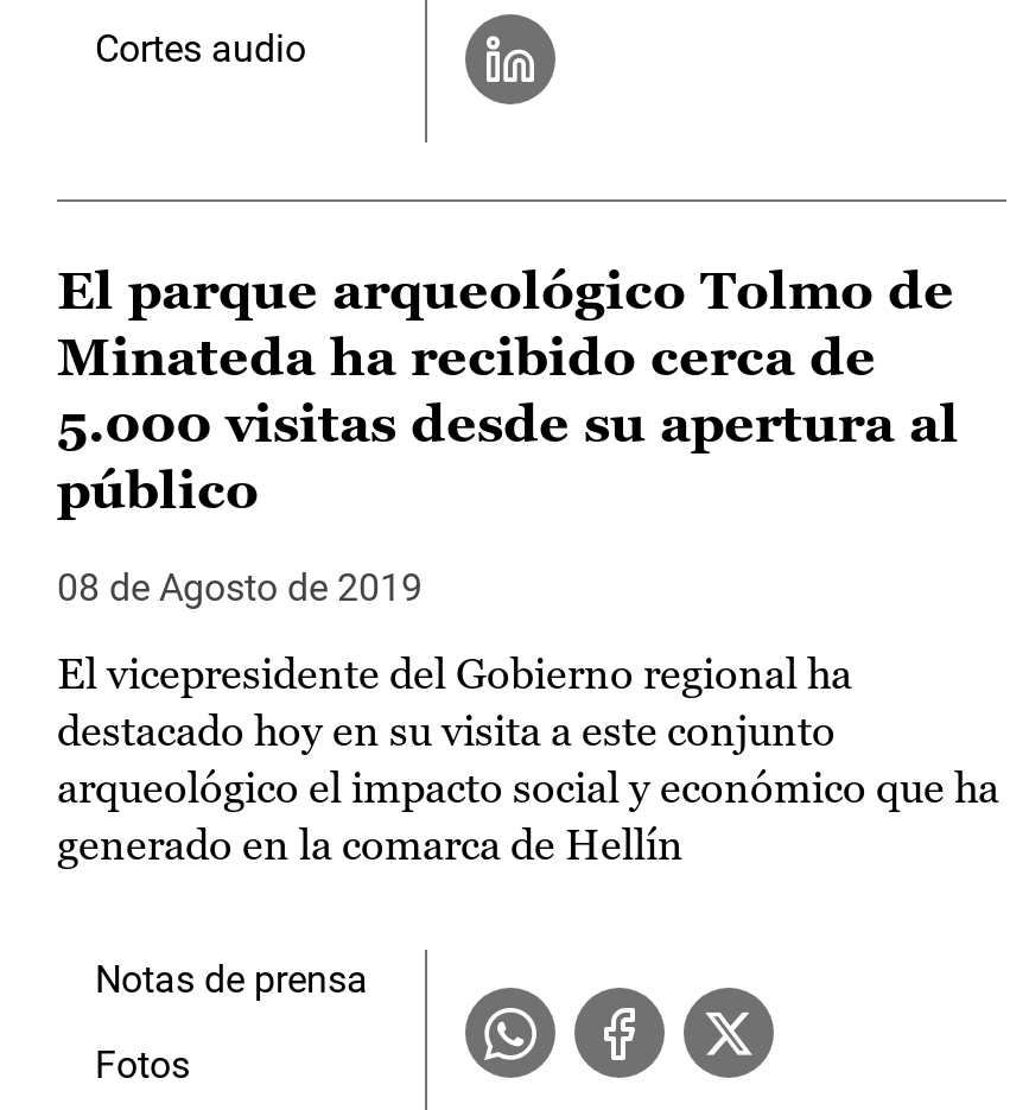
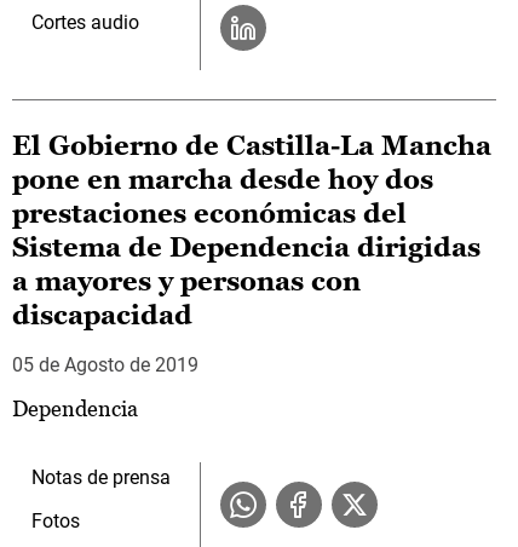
[57,261,959,520] El parque arqueológico Tolmo de | Minateda ha recibido cerca de | 5.000 visitas desde su apertura al | público -> [12,131,491,330] El Gobierno de Castilla-La Mancha | pone en marcha desde hoy dos | prestaciones económicas del | Sistema de Dependencia dirigidas | a mayores y personas con | discapacidad
[57,565,423,610] 08 de Agosto de 2019 -> [12,353,198,376] 05 de Agosto de 2019
[57,648,999,869] El vicepresidente del Gobierno regional ha | destacado hoy en su visita a este conjunto | arqueológico el impacto social y económico que ha | generado en la comarca de Hellín -> [12,396,138,421] Dependencia

